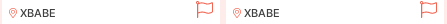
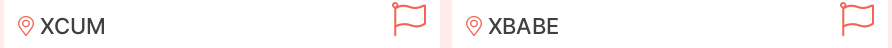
[20,6,56,20] XBABE -> [40,11,106,39] XCUM

